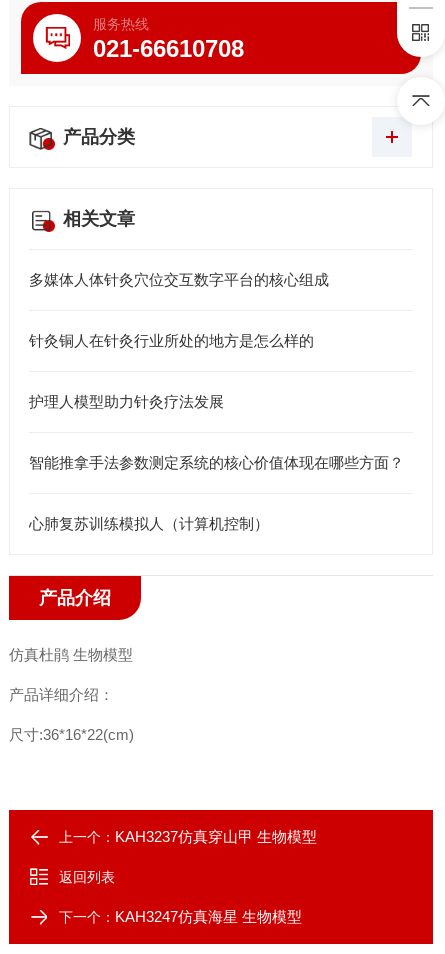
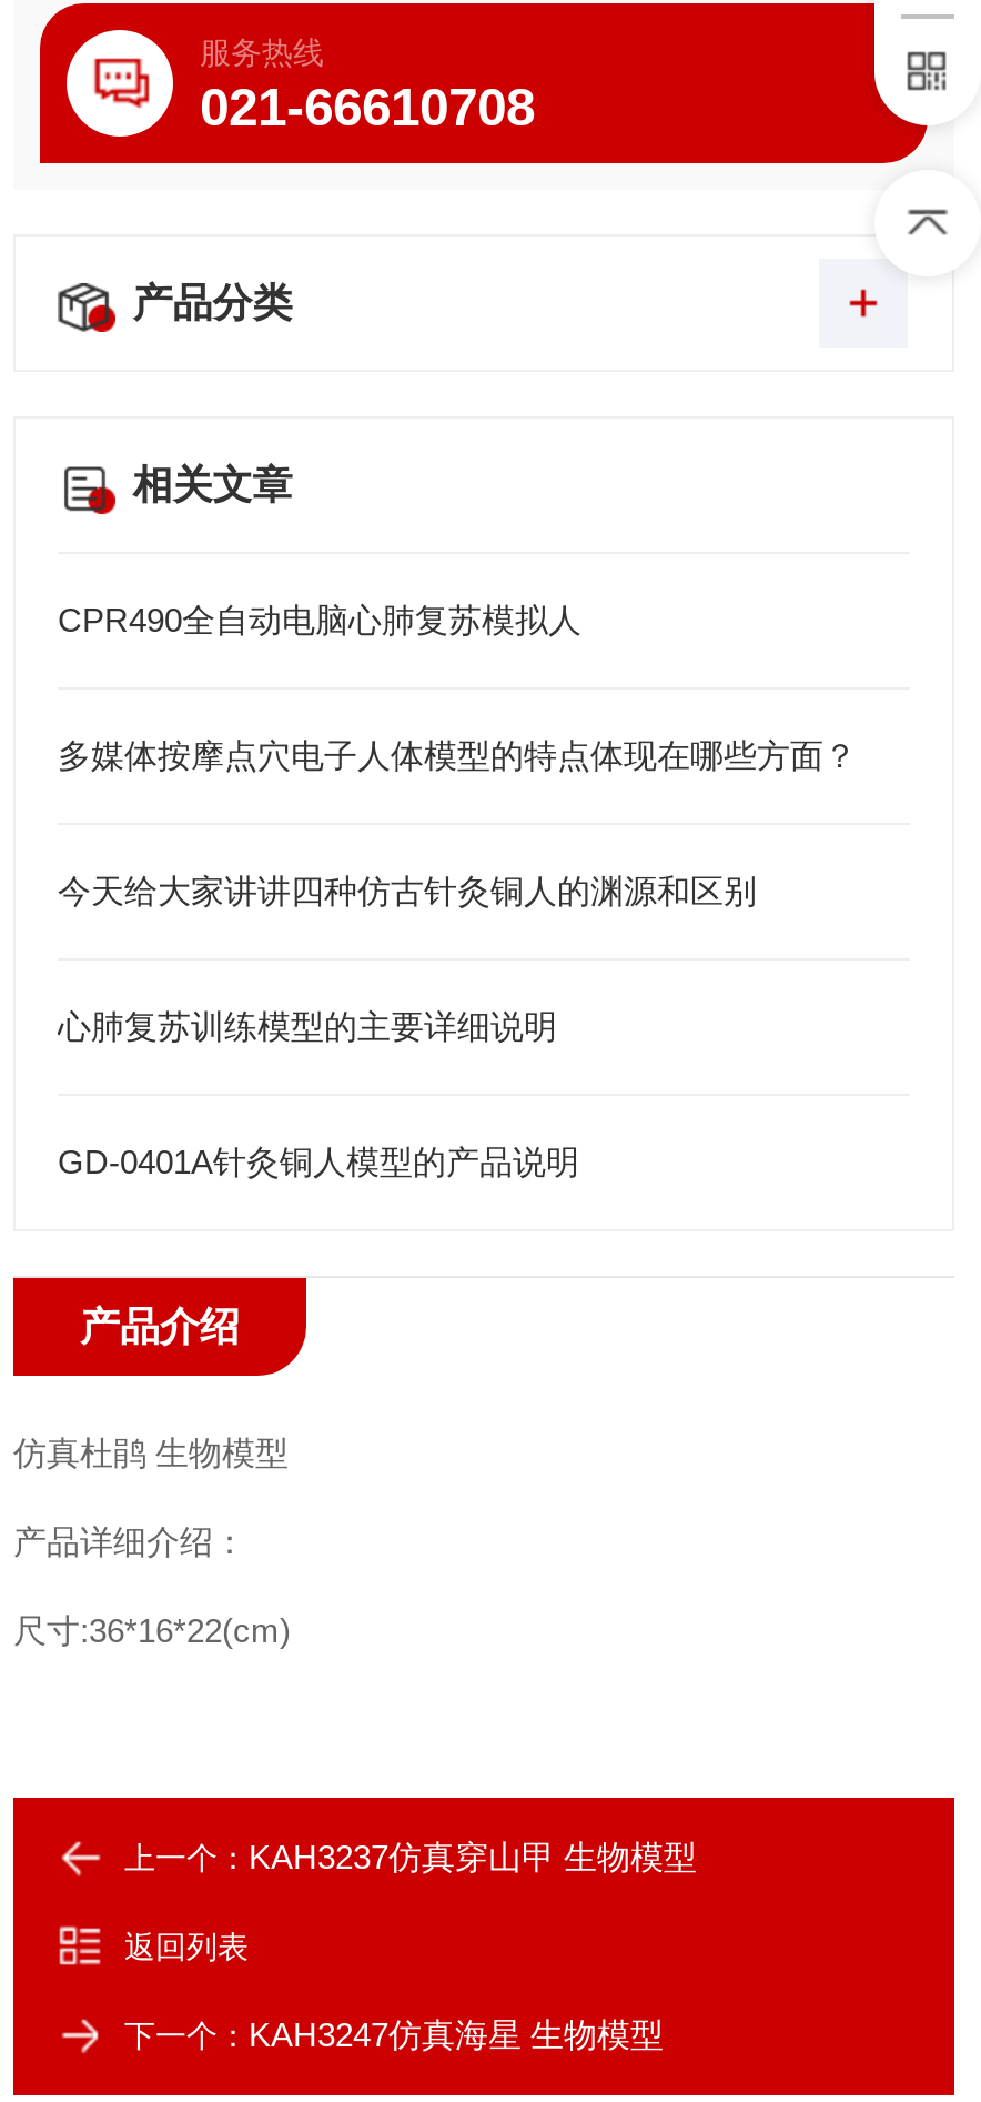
[29,271,329,288] 多媒体人体针灸穴位交互数字平台的核心组成 -> [58,601,581,638] CPR490全自动电脑心肺复苏模拟人
[29,332,314,349] 针灸铜人在针灸行业所处的地方是怎么样的 -> [58,736,857,774] 多媒体按摩点穴电子人体模型的特点体现在哪些方面？
[29,393,224,410] 护理人模型助力针灸疗法发展 -> [58,872,757,909] 今天给大家讲讲四种仿古针灸铜人的渊源和区别
[29,454,404,471] 智能推拿手法参数测定系统的核心价值体现在哪些方面？ -> [58,1007,557,1045] 心肺复苏训练模型的主要详细说明
[29,515,269,532] 心肺复苏训练模拟人（计算机控制） -> [58,1143,579,1180] GD-0401A针灸铜人模型的产品说明

